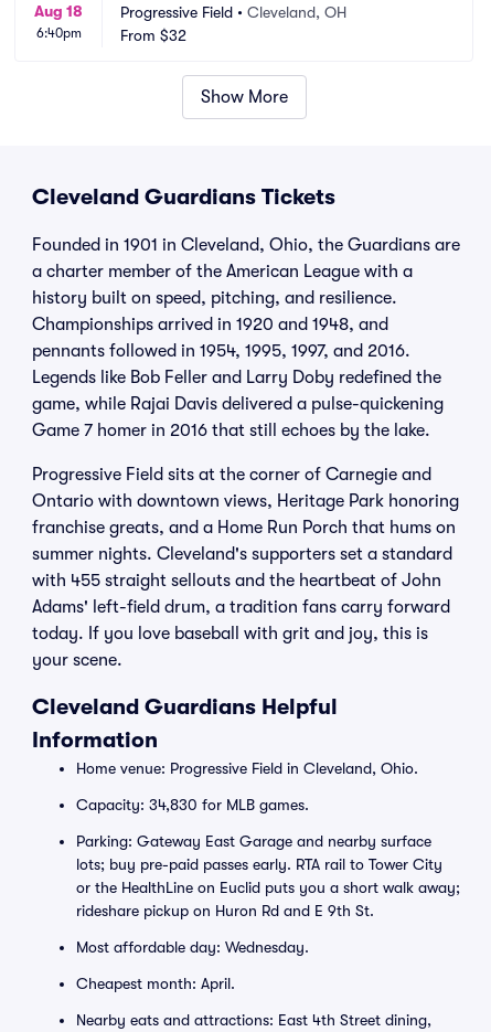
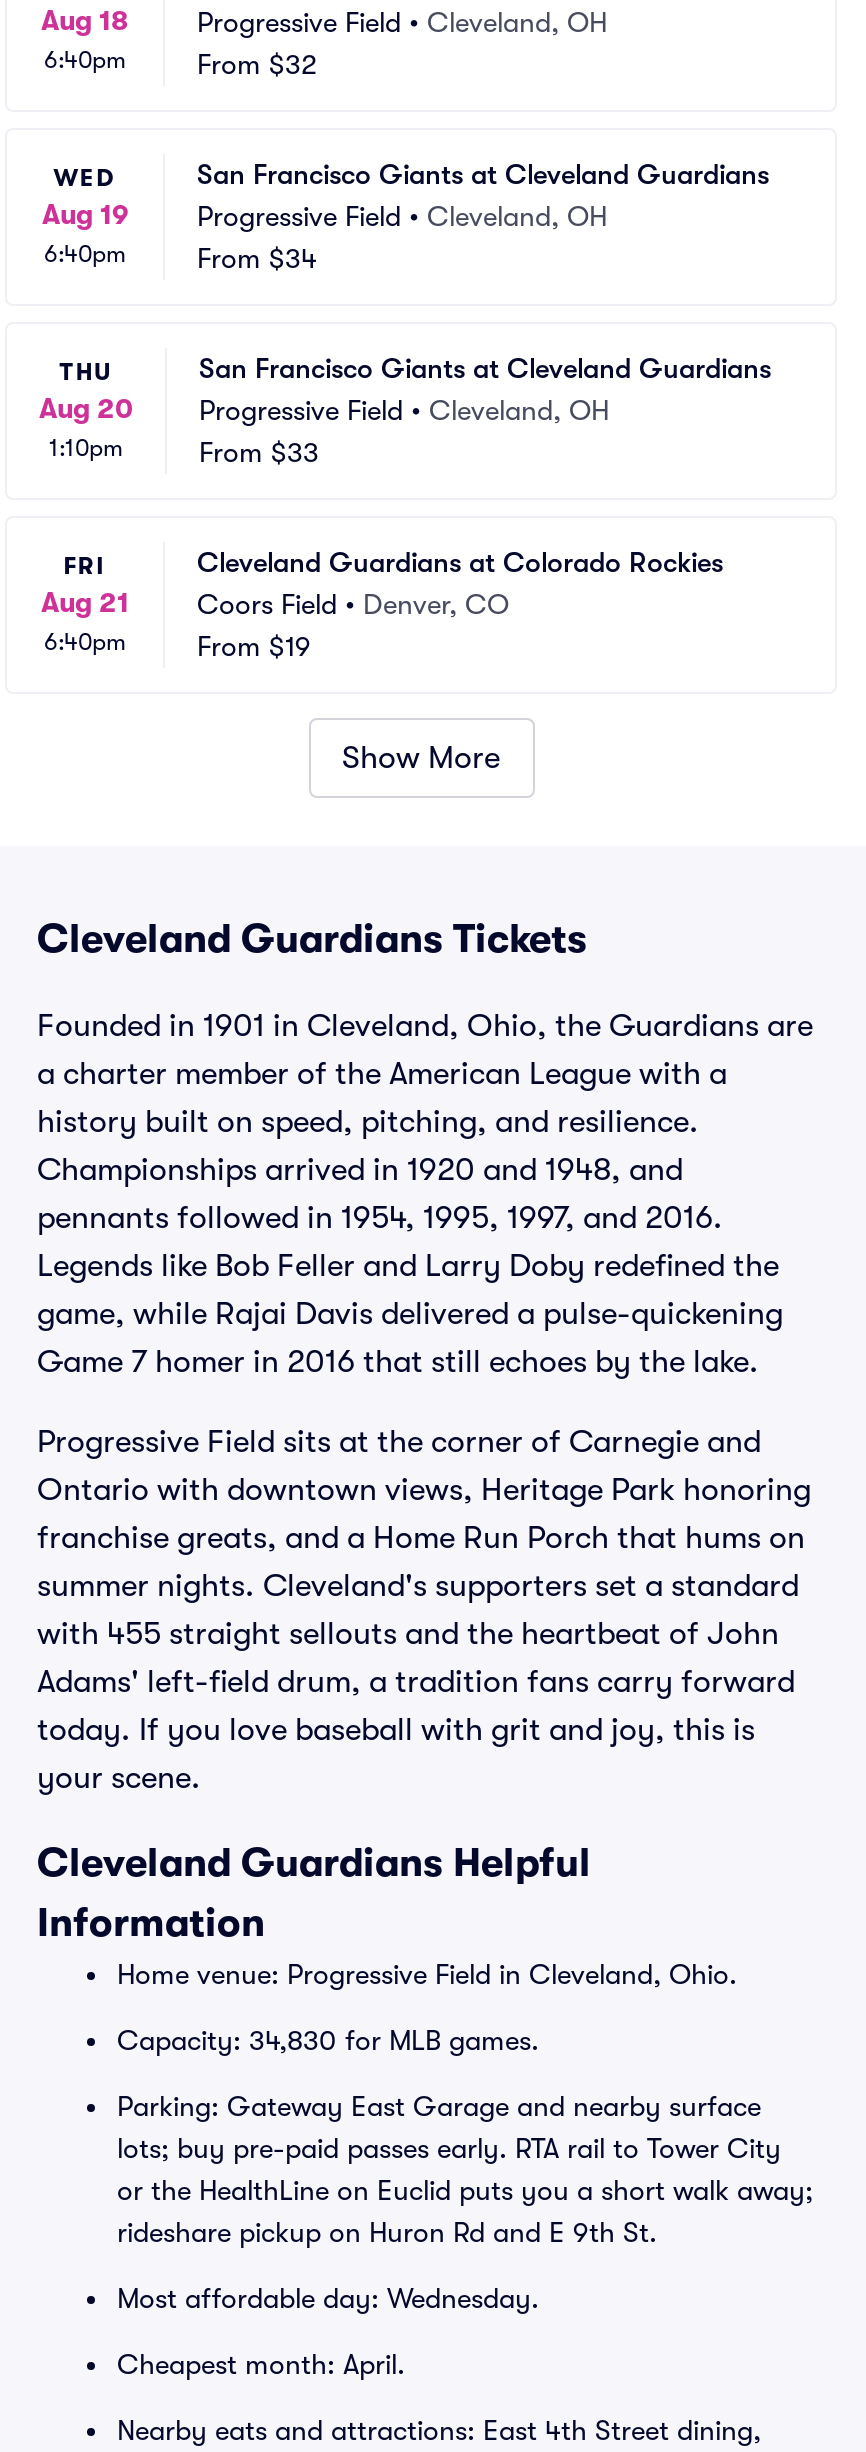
none -> [39,358,133,462] THU | Aug 20 | 1:10pm
none -> [41,552,129,656] FRI | Aug 21 | 6:40pm
none -> [42,164,128,268] WED | Aug 19 | 6:40pm
none -> [197,158,769,274] San Francisco Giants at Cleveland Guardians | Progressive Field • Cleveland, OH | From $34
none -> [197,546,723,662] Cleveland Guardians at Colorado Rockies | Coors Field • Denver, CO | From $19
none -> [199,352,771,468] San Francisco Giants at Cleveland Guardians | Progressive Field • Cleveland, OH | From $33

